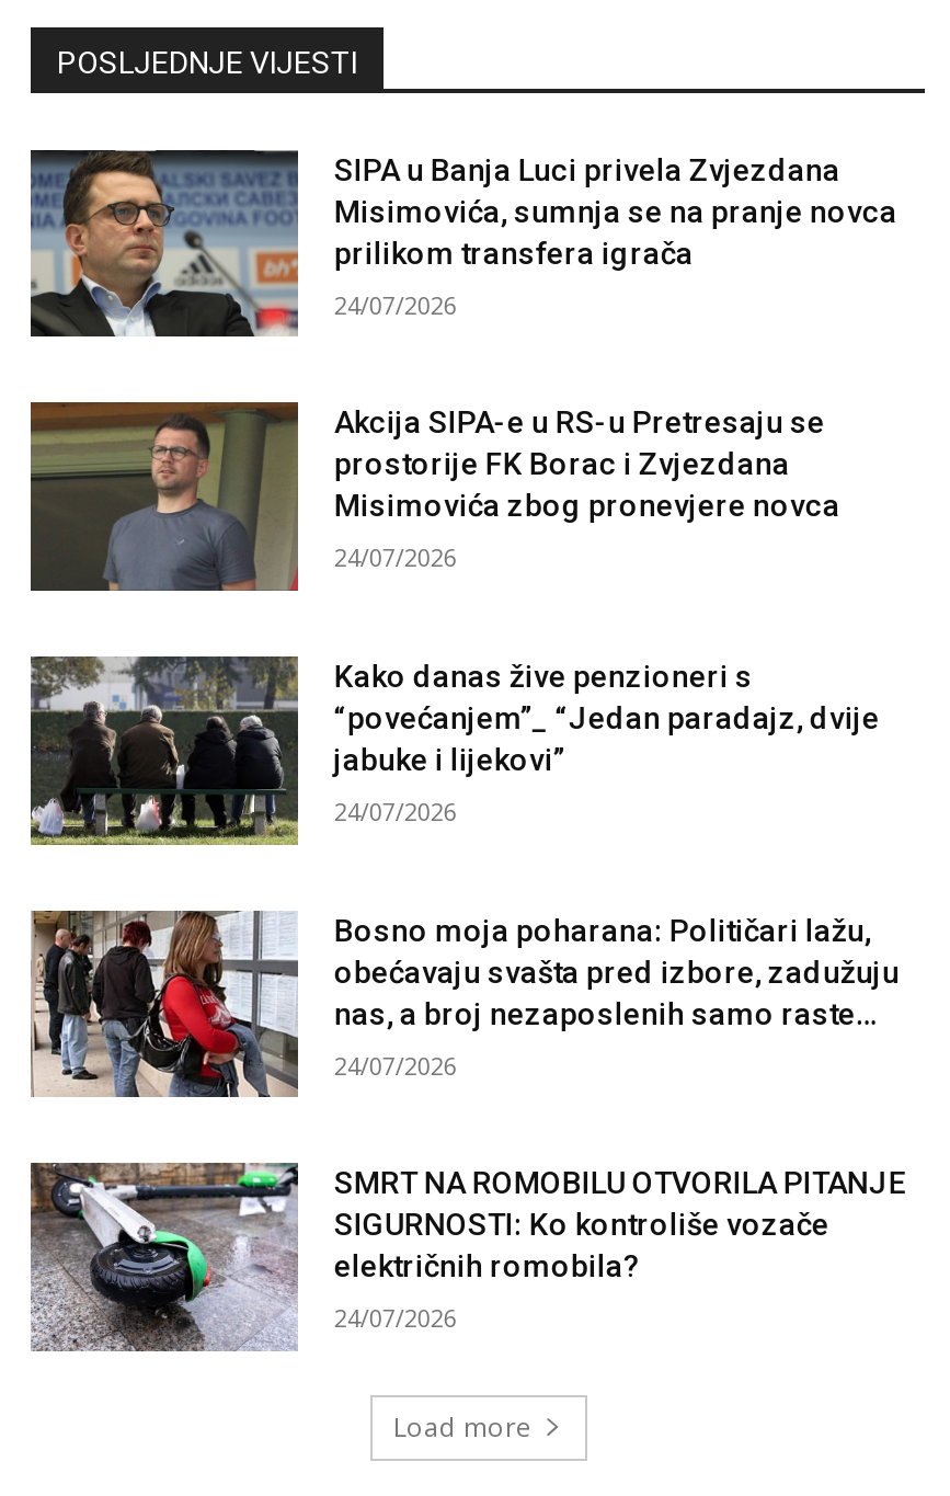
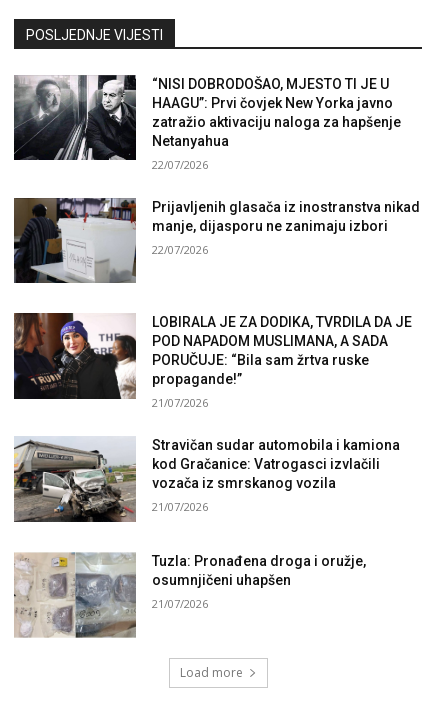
[31,148,897,339] [image] | SIPA u Banja Luci privela Zvjezdana | Misimovića, sumnja se na pranje novca | prilikom transfera igrača -> [14,75,401,161] [image] | “NISI DOBRODOŠAO, MJESTO TI JE U | HAAGU”: Prvi čovjek New Yorka javno | zatražio aktivaciju naloga za hapšenje | Netanyahua
[334,288,457,320] 24/07/2026 -> [152,157,208,172] 22/07/2026
[31,400,840,593] [image] | Akcija SIPA-e u RS-u Pretresaju se | prostorije FK Borac i Zvjezdana | Misimovića zbog pronevjere novca -> [14,197,420,284] [image] | Prijavljenih glasača iz inostranstva nikad | manje, dijasporu ne zanimaju izbori
[334,541,457,574] 24/07/2026 -> [152,242,208,257] 22/07/2026
[28,654,880,847] [image] | Kako danas žive penzioneri s | “povećanjem”_ “Jedan paradajz, dvije | jabuke i lijekovi” -> [14,312,412,400] [image] | LOBIRALA JE ZA DODIKA, TVRDILA DA JE | POD NAPADOM MUSLIMANA, A SADA | PORUČUJE: “Bila sam žrtva ruske | propagande!”
[334,795,457,828] 24/07/2026 -> [152,395,208,410] 21/07/2026
[31,909,899,1099] [image] | Bosno moja poharana: Političari lažu, | obećavaju svašta pred izbore, zadužuju | nas, a broj nezaposlenih samo raste… -> [14,437,400,523] [image] | Stravičan sudar automobila i kamiona | kod Gračanice: Vatrogasci izvlačili | vozača iz smrskanog vozila
[334,1048,457,1081] 24/07/2026 -> [152,499,208,514] 21/07/2026
[31,1161,906,1351] [image] | SMRT NA ROMOBILU OTVORILA PITANJE | SIGURNOSTI: Ko kontroliše vozače | električnih romobila? -> [15,552,366,638] [image] | Tuzla: Pronađena droga i oružje, | osumnjičeni uhapšen
[334,1302,457,1335] 24/07/2026 -> [152,596,208,611] 21/07/2026

